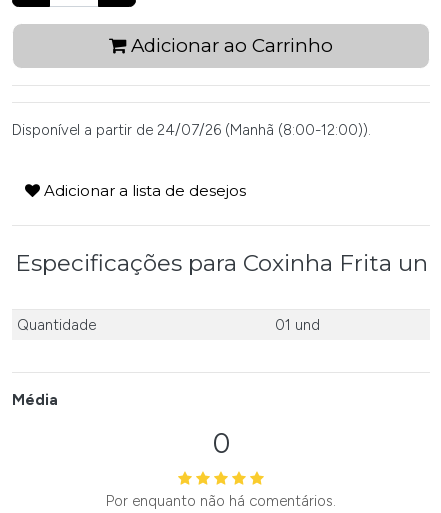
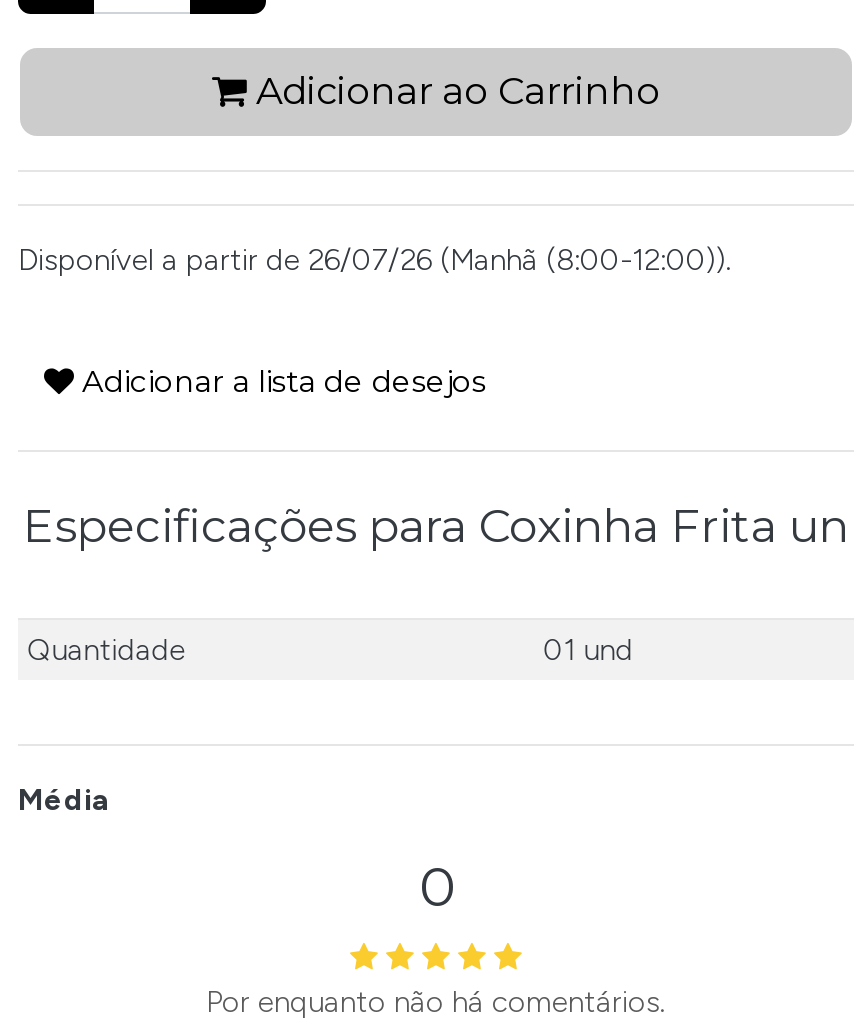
[12,121,371,139] Disponível a partir de 24/07/26 (Manhã (8:00-12:00)). -> [18,242,732,278] Disponível a partir de 26/07/26 (Manhã (8:00-12:00)).

